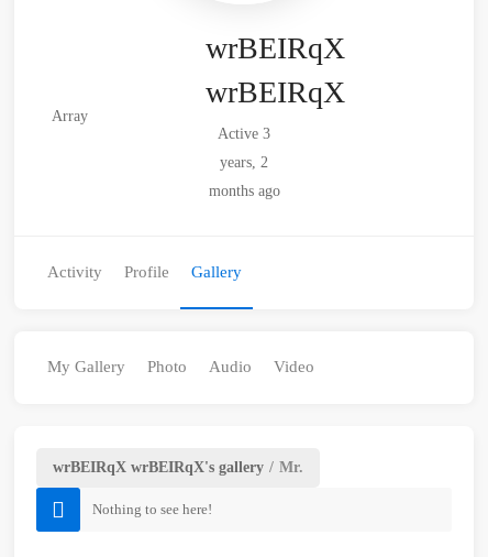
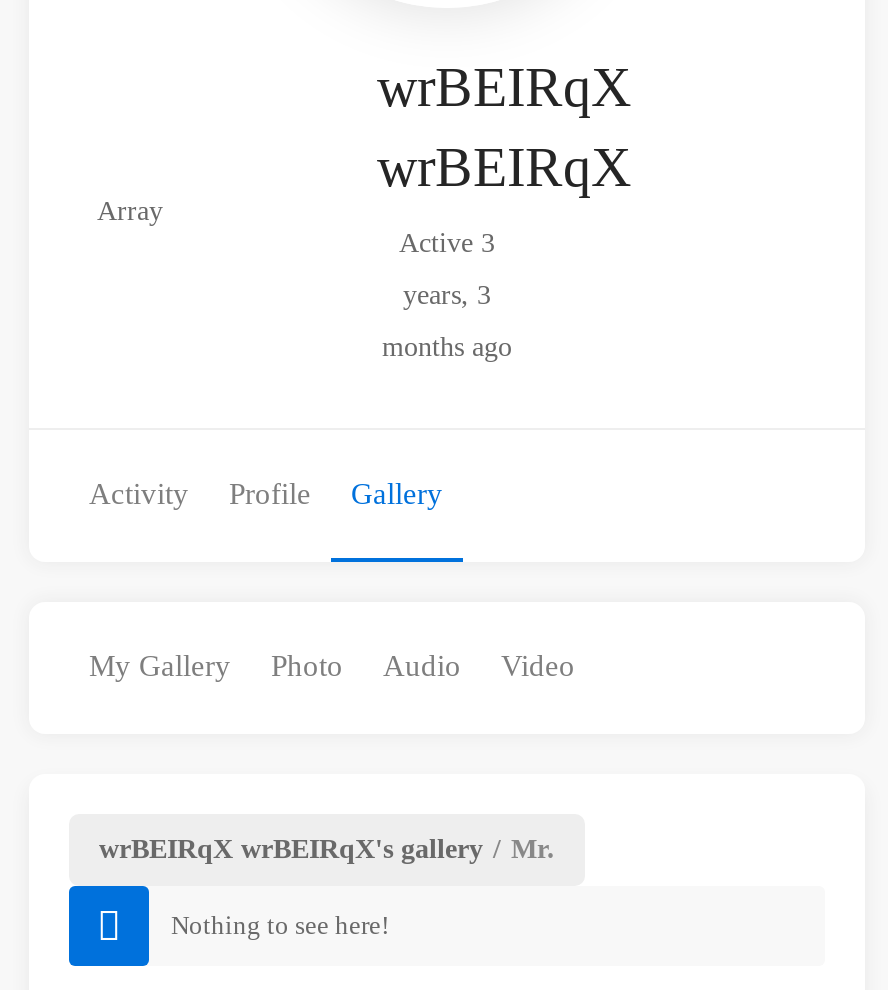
[220,154,268,171] years, 2 -> [403,280,491,310] years, 3

